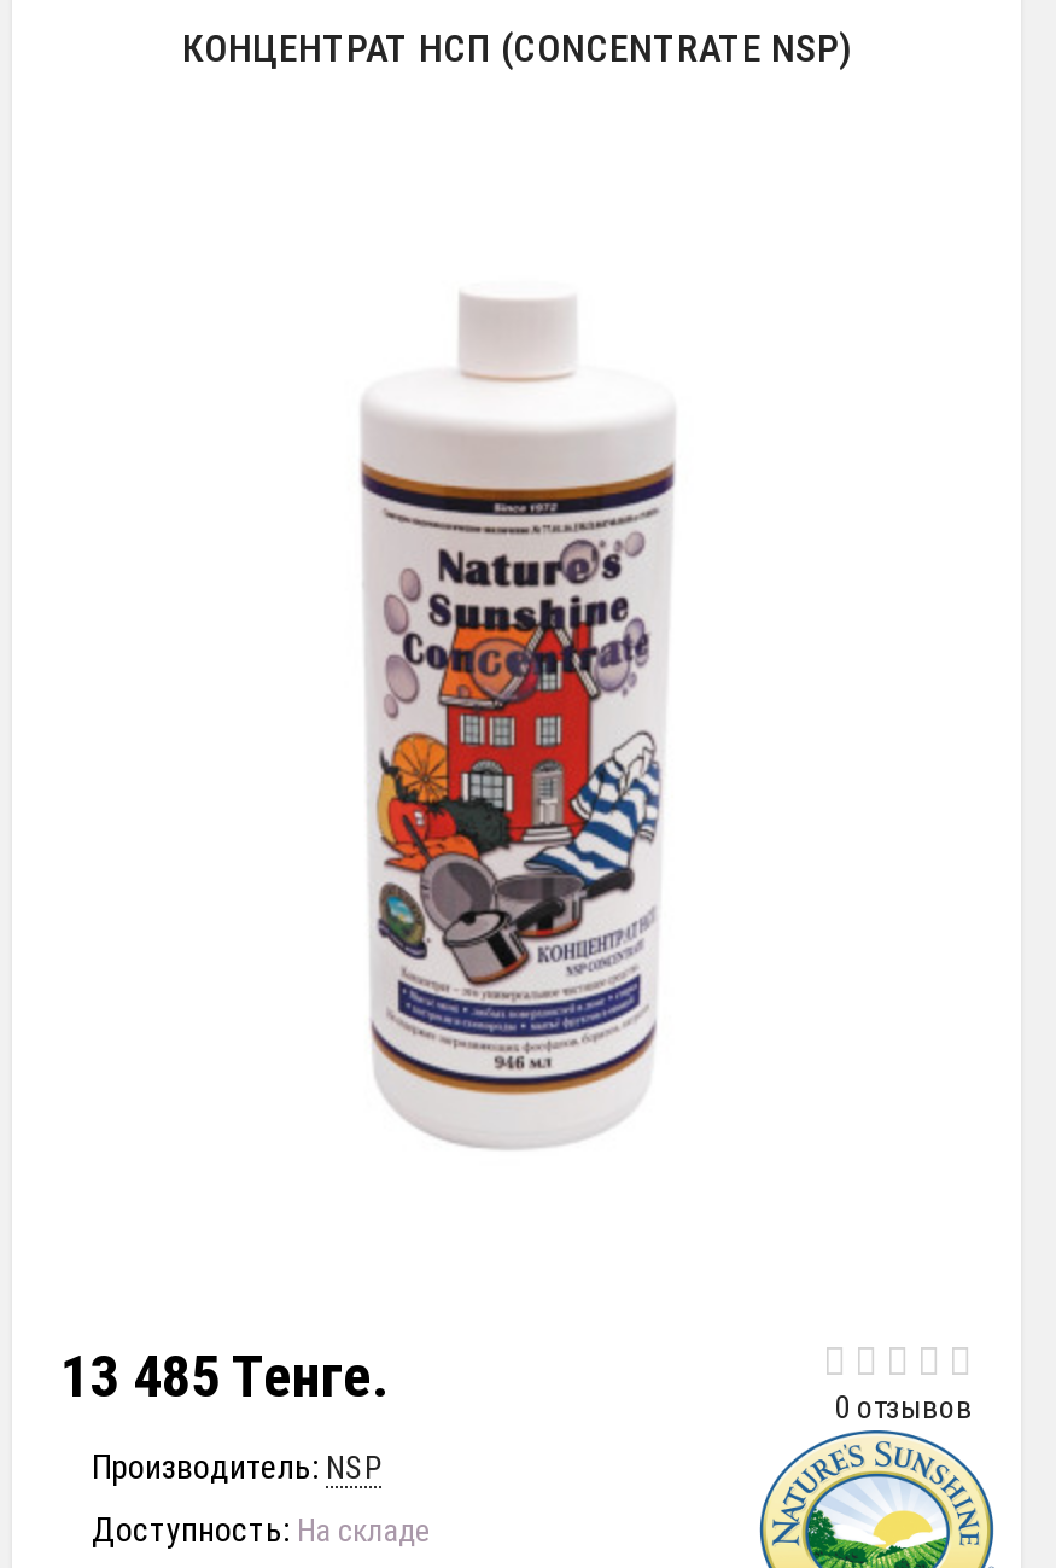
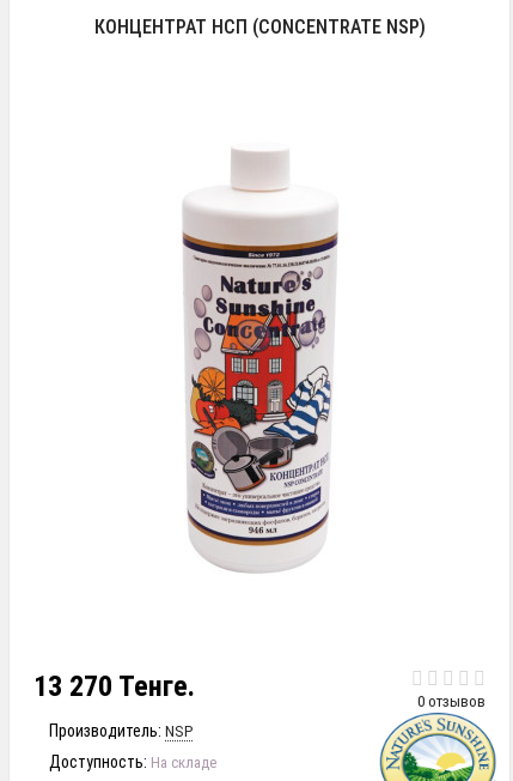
[60,1343,386,1411] 13 485 Тенге. -> [33,669,195,703] 13 270 Тенге.

